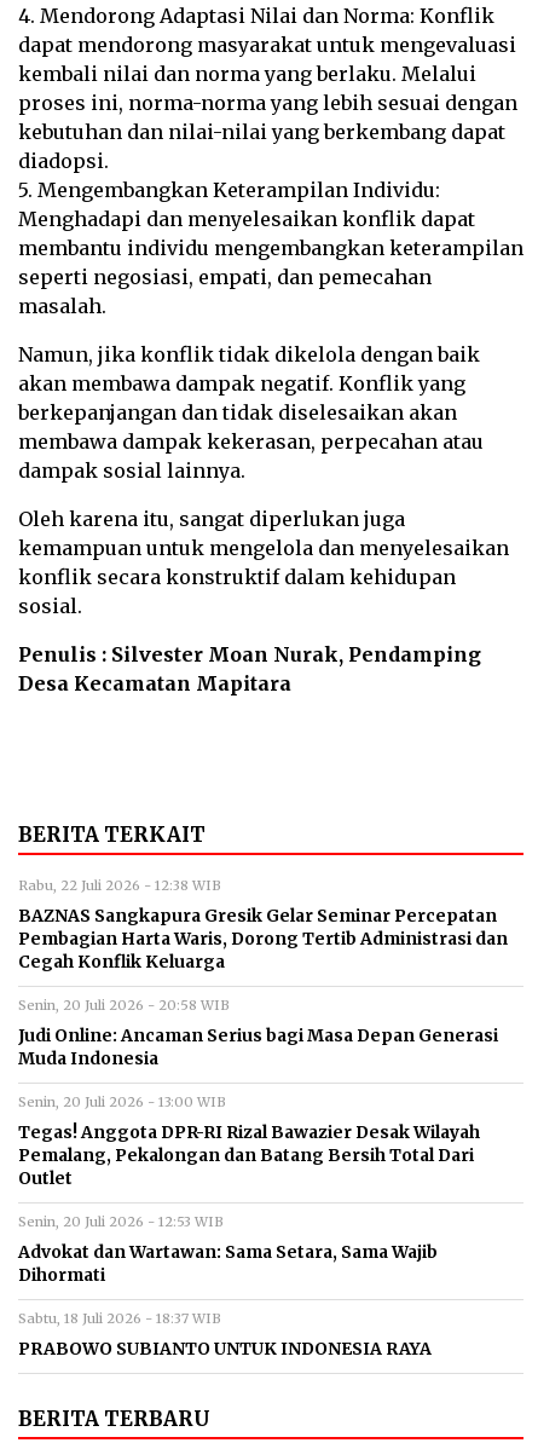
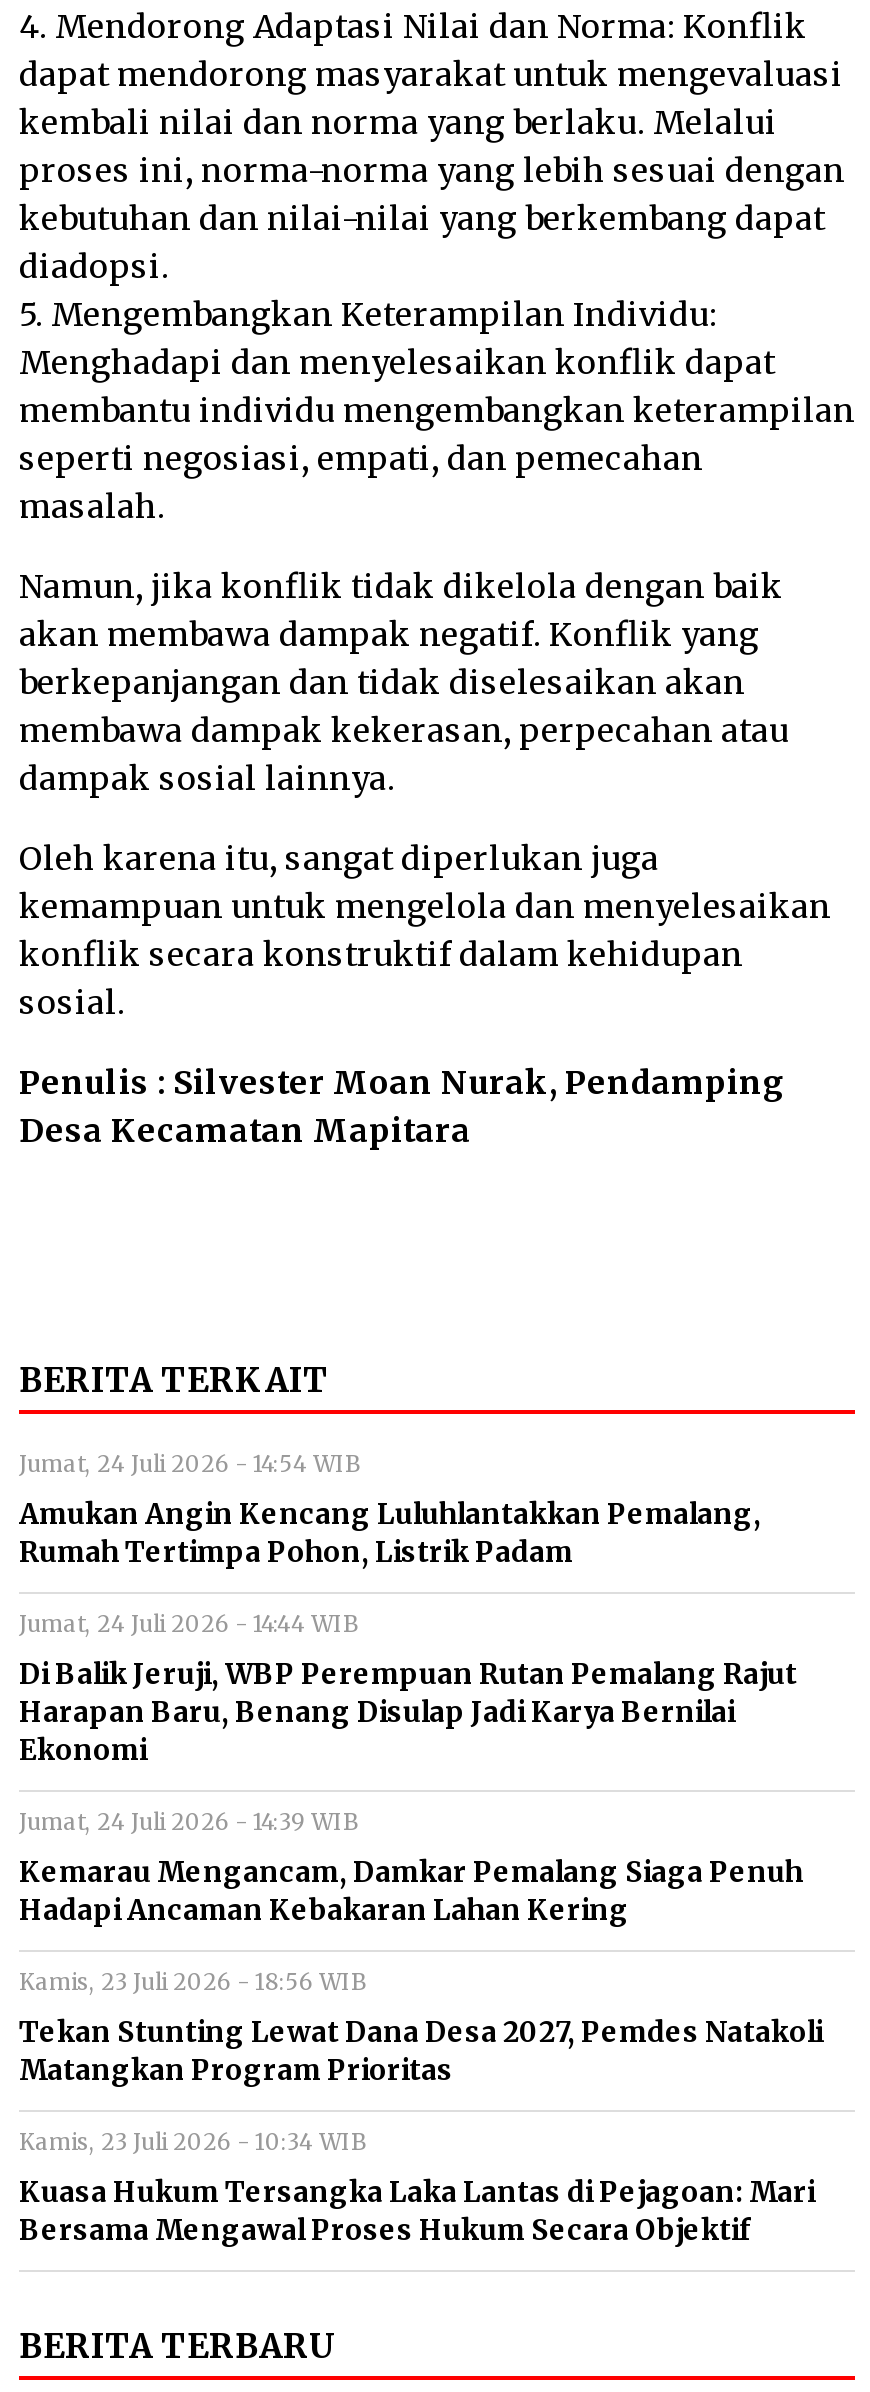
[18,877,221,893] Rabu, 22 Juli 2026 - 12:38 WIB -> [19,1449,361,1477] Jumat, 24 Juli 2026 - 14:54 WIB
[18,904,508,972] BAZNAS Sangkapura Gresik Gelar Seminar Percepatan | Pembagian Harta Waris, Dorong Tertib Administrasi dan | Cegah Konflik Keluarga -> [19,1495,761,1569] Amukan Angin Kencang Luluhlantakkan Pemalang, | Rumah Tertimpa Pohon, Listrik Padam
[18,996,230,1013] Senin, 20 Juli 2026 - 20:58 WIB -> [19,1609,359,1637] Jumat, 24 Juli 2026 - 14:44 WIB
[18,1024,498,1069] Judi Online: Ancaman Serius bagi Masa Depan Generasi | Muda Indonesia -> [19,1655,797,1767] Di Balik Jeruji, WBP Perempuan Rutan Pemalang Rajut | Harapan Baru, Benang Disulap Jadi Karya Bernilai | Ekonomi
[18,1093,226,1110] Senin, 20 Juli 2026 - 13:00 WIB -> [19,1807,359,1835] Jumat, 24 Juli 2026 - 14:39 WIB
[18,1121,480,1189] Tegas! Anggota DPR-RI Rizal Bawazier Desak Wilayah | Pemalang, Pekalongan dan Batang Bersih Total Dari | Outlet -> [19,1853,803,1927] Kemarau Mengancam, Damkar Pemalang Siaga Penuh | Hadapi Ancaman Kebakaran Lahan Kering
[18,1213,224,1230] Senin, 20 Juli 2026 - 12:53 WIB -> [19,1967,367,1995] Kamis, 23 Juli 2026 - 18:56 WIB
[18,1241,438,1285] Advokat dan Wartawan: Sama Setara, Sama Wajib | Dihormati -> [19,2013,823,2087] Tekan Stunting Lewat Dana Desa 2027, Pemdes Natakoli | Matangkan Program Prioritas
[18,1310,221,1327] Sabtu, 18 Juli 2026 - 18:37 WIB -> [19,2127,367,2155] Kamis, 23 Juli 2026 - 10:34 WIB
[18,1337,432,1359] PRABOWO SUBIANTO UNTUK INDONESIA RAYA -> [19,2173,815,2247] Kuasa Hukum Tersangka Laka Lantas di Pejagoan: Mari | Bersama Mengawal Proses Hukum Secara Objektif

